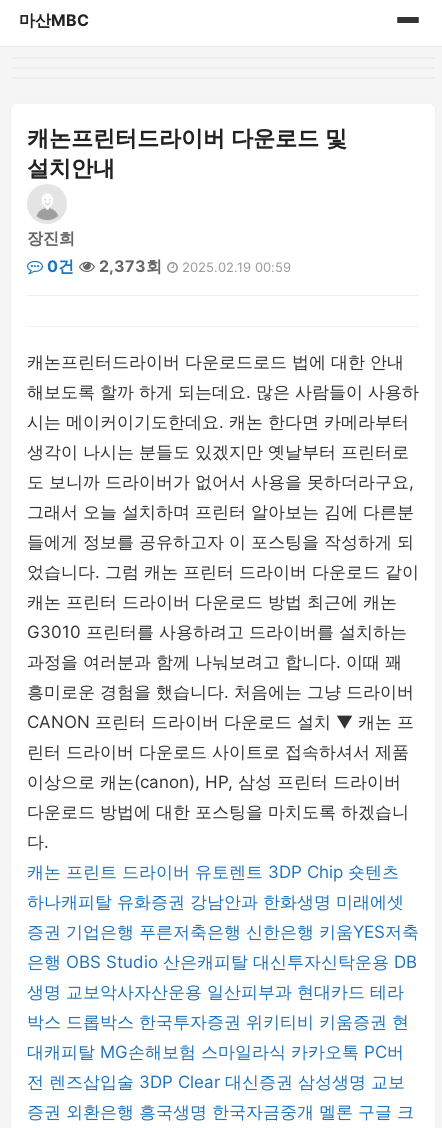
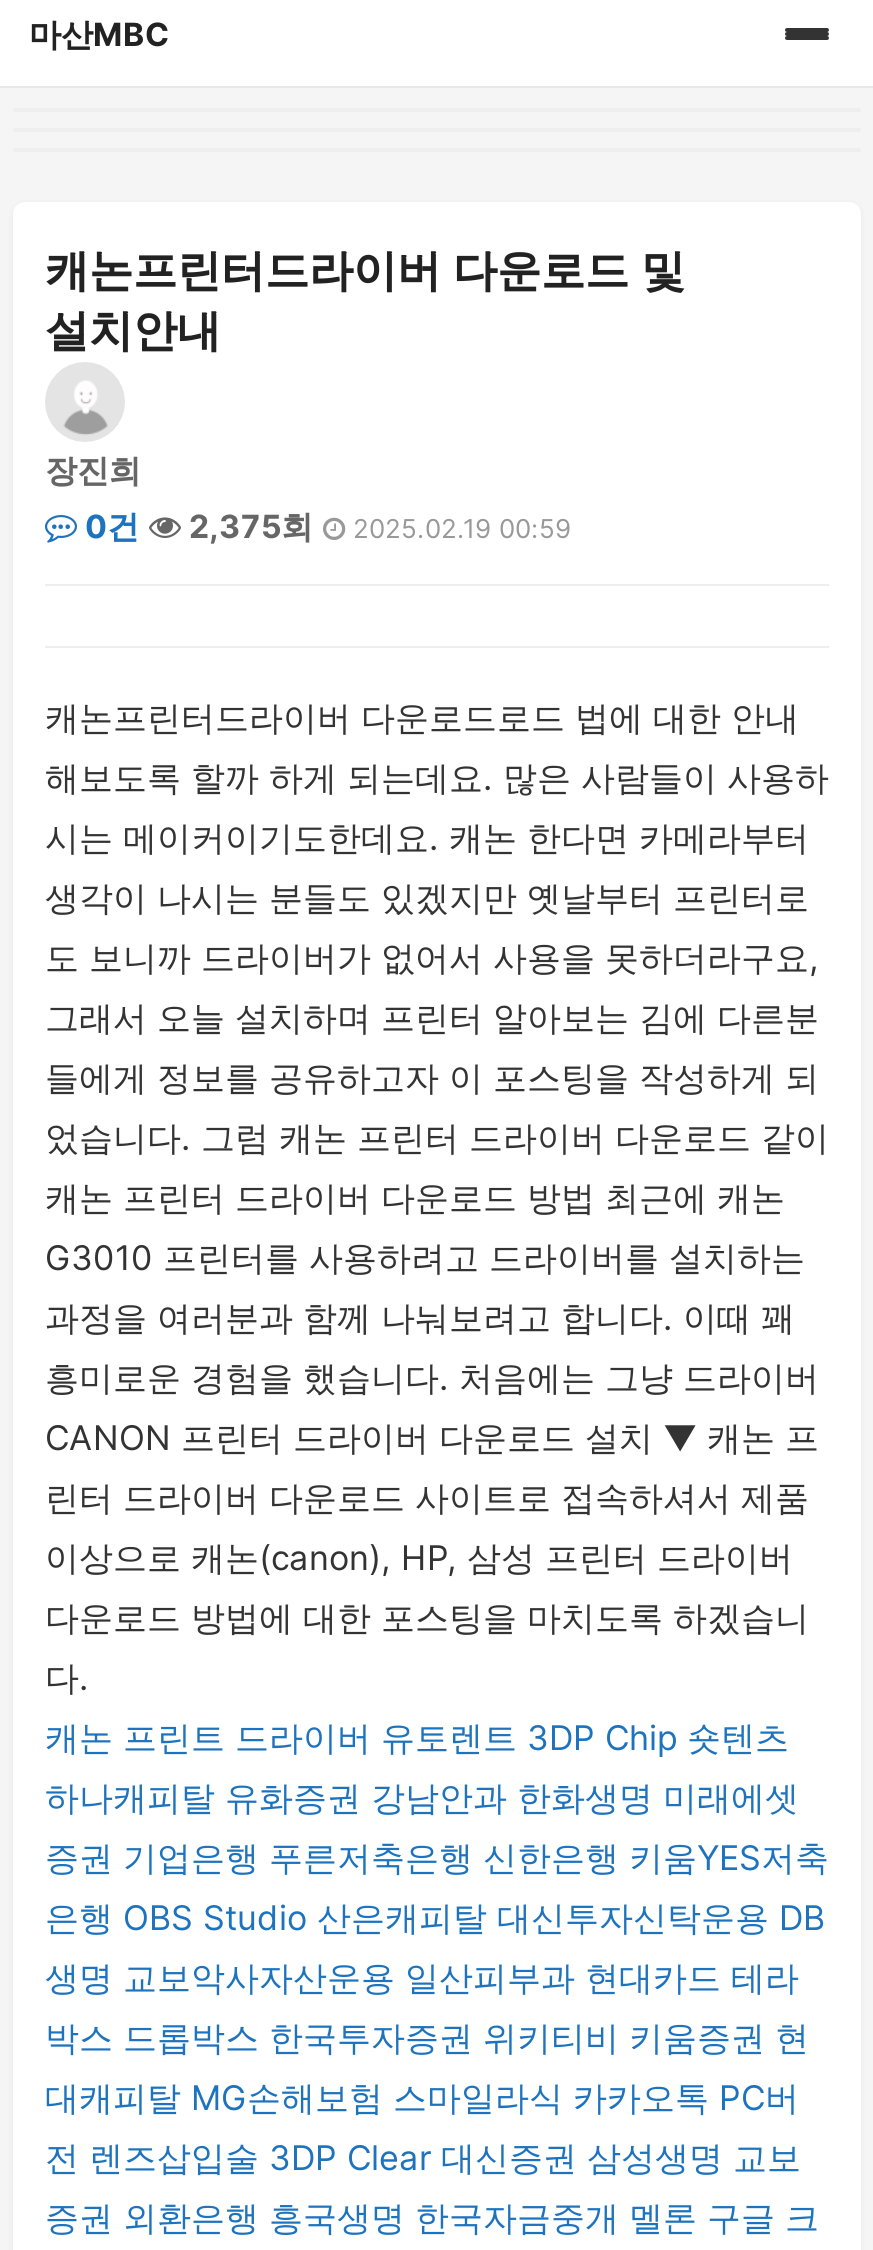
[43,256,291,276] 0건 2,373회 2025.02.19 00:59 -> [77,506,571,546] 0건 2,375회 2025.02.19 00:59

